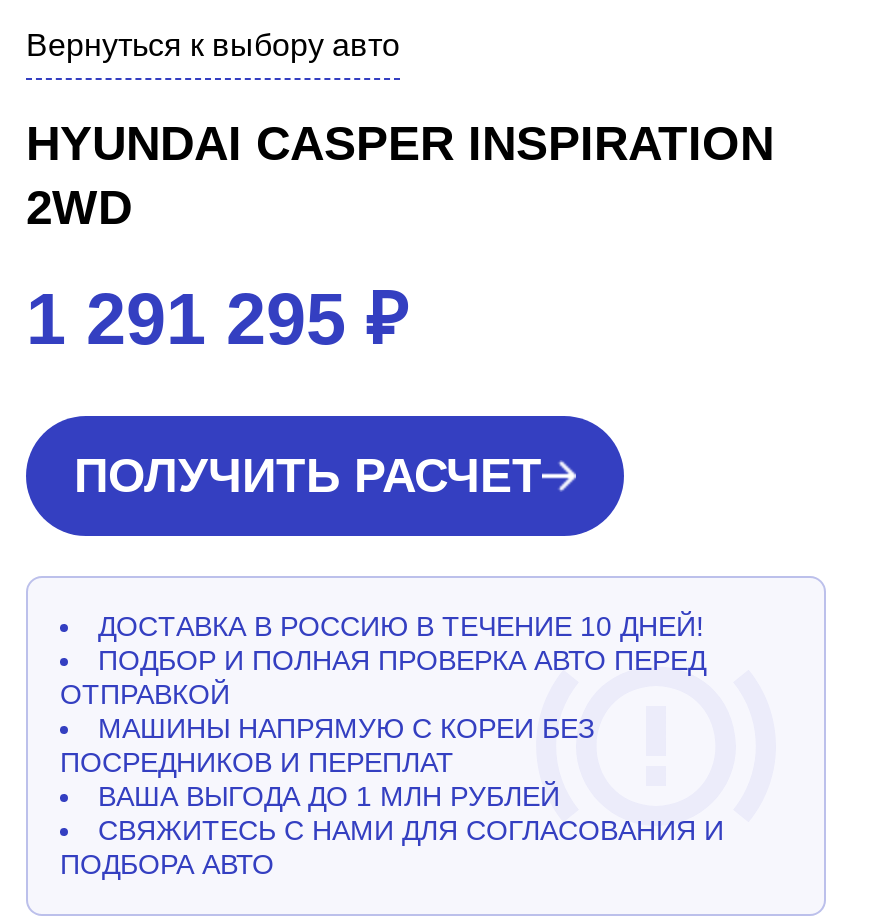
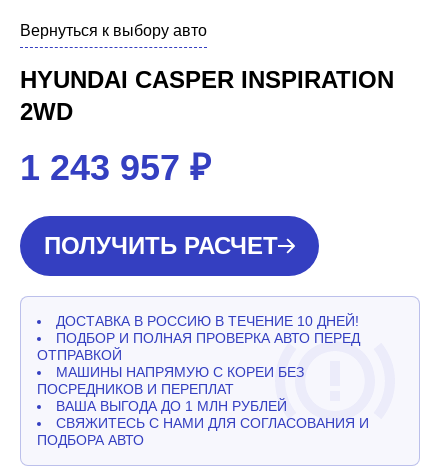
[26,278,408,360] 1 291 295 ₽ -> [20,147,211,188] 1 243 957 ₽

